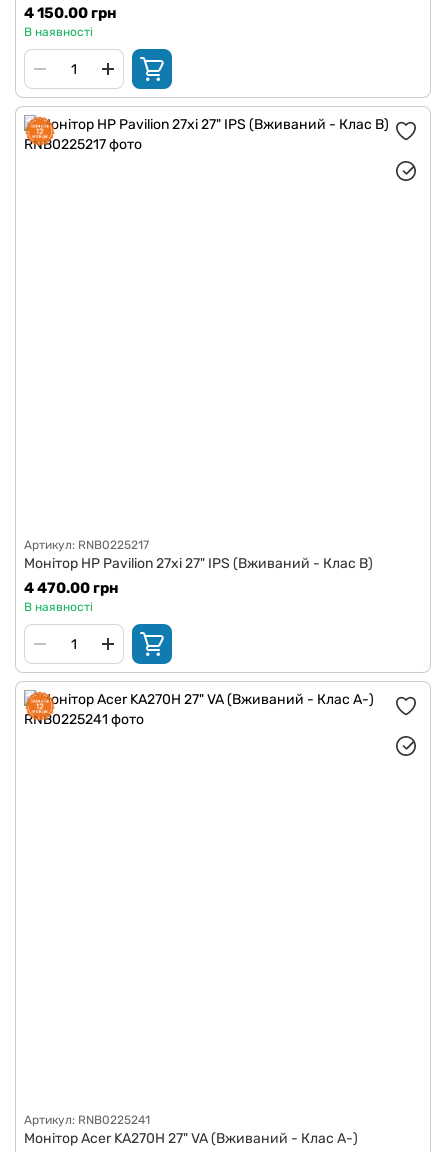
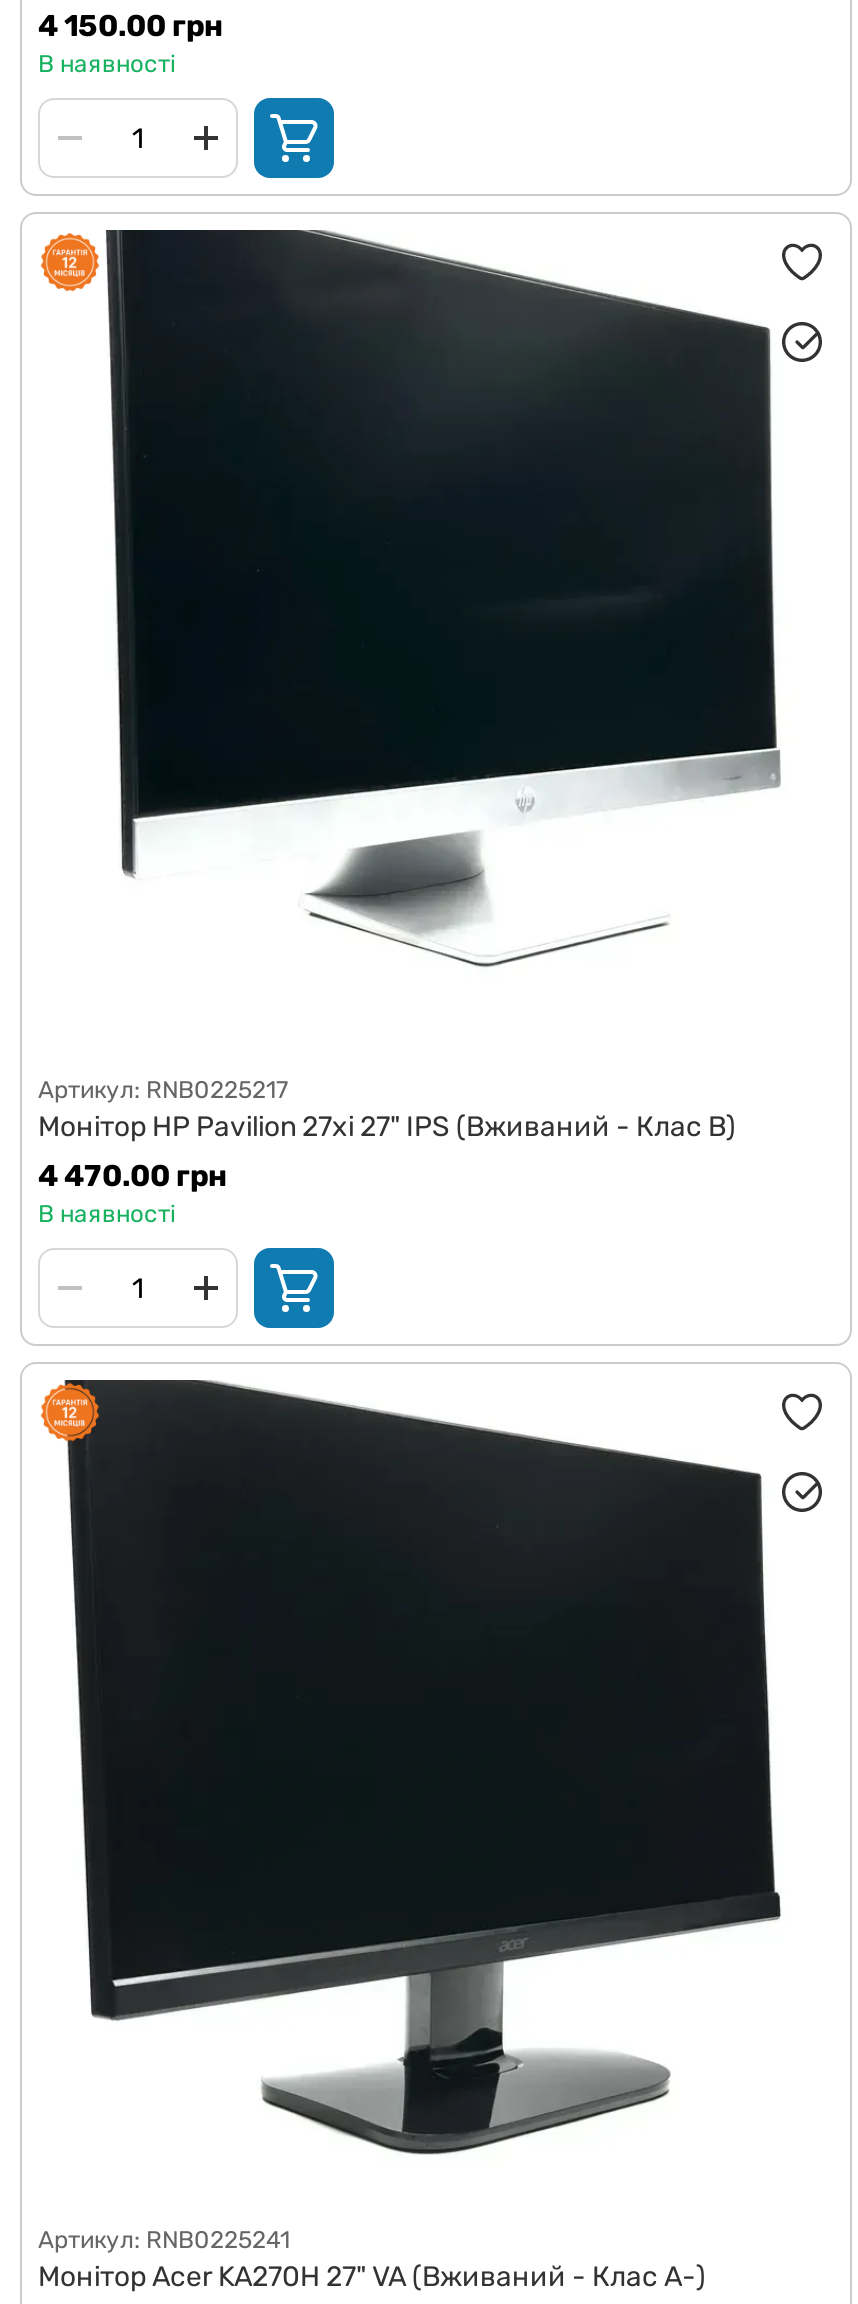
none -> [40,228,782,968] [image]
none -> [40,1378,782,2156] [image]

